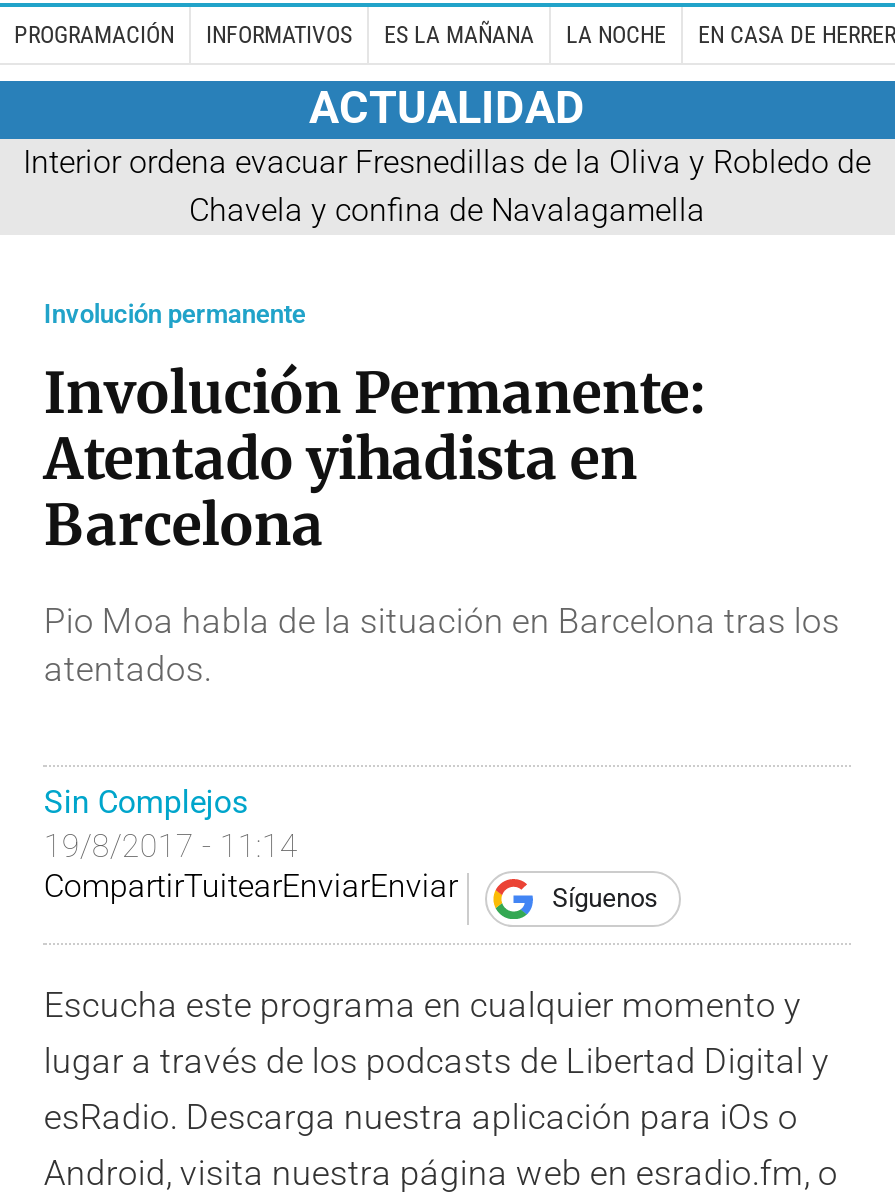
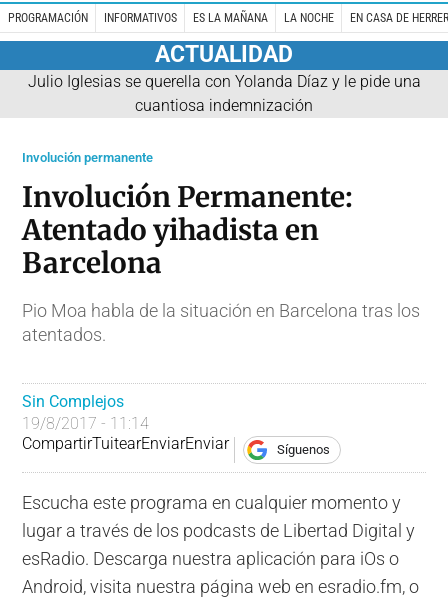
[23,142,871,228] Interior ordena evacuar Fresnedillas de la Oliva y Robledo de | Chavela y confina de Navalagamella -> [27,72,420,115] Julio Iglesias se querella con Yolanda Díaz y le pide una | cuantiosa indemnización

